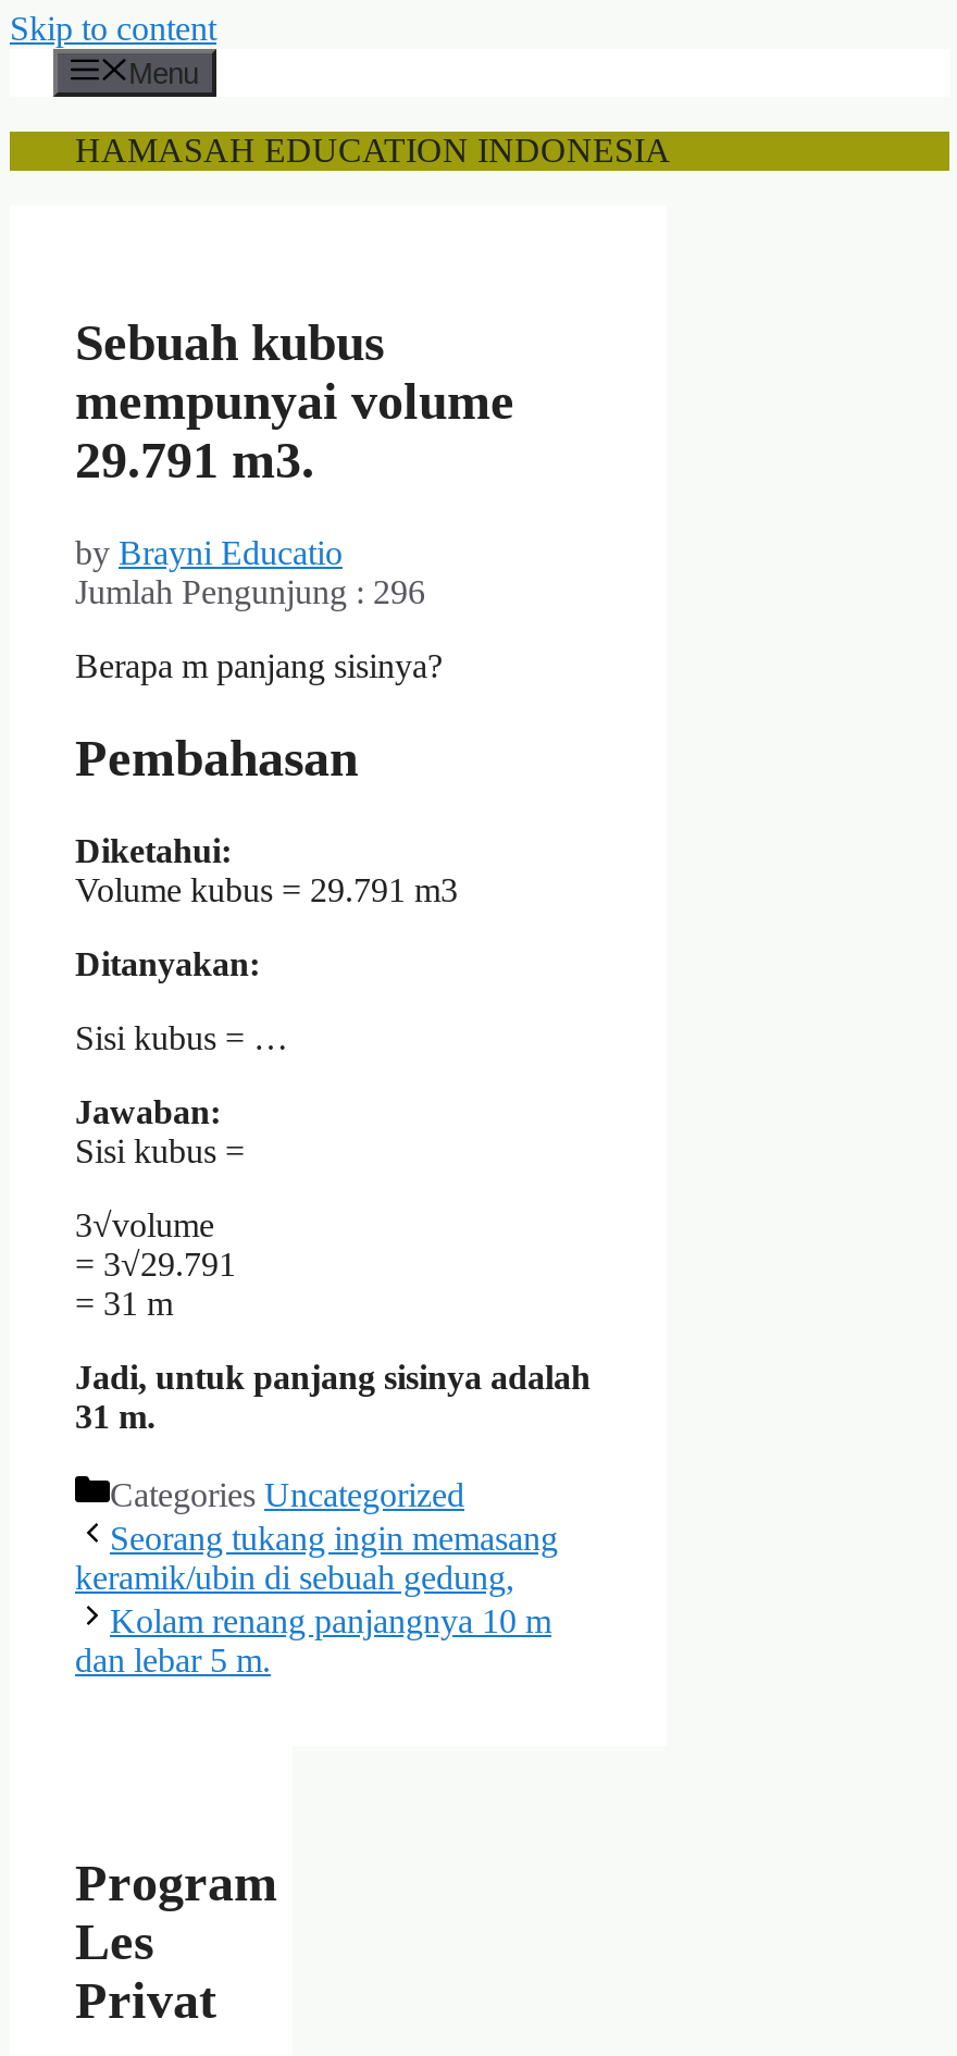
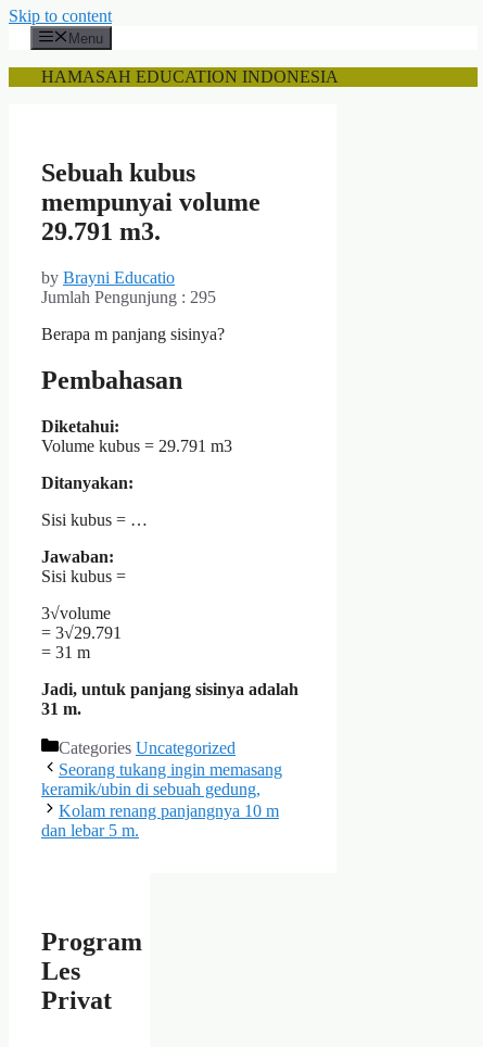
[75,574,425,610] Jumlah Pengunjung : 296 -> [41,288,216,306] Jumlah Pengunjung : 295

